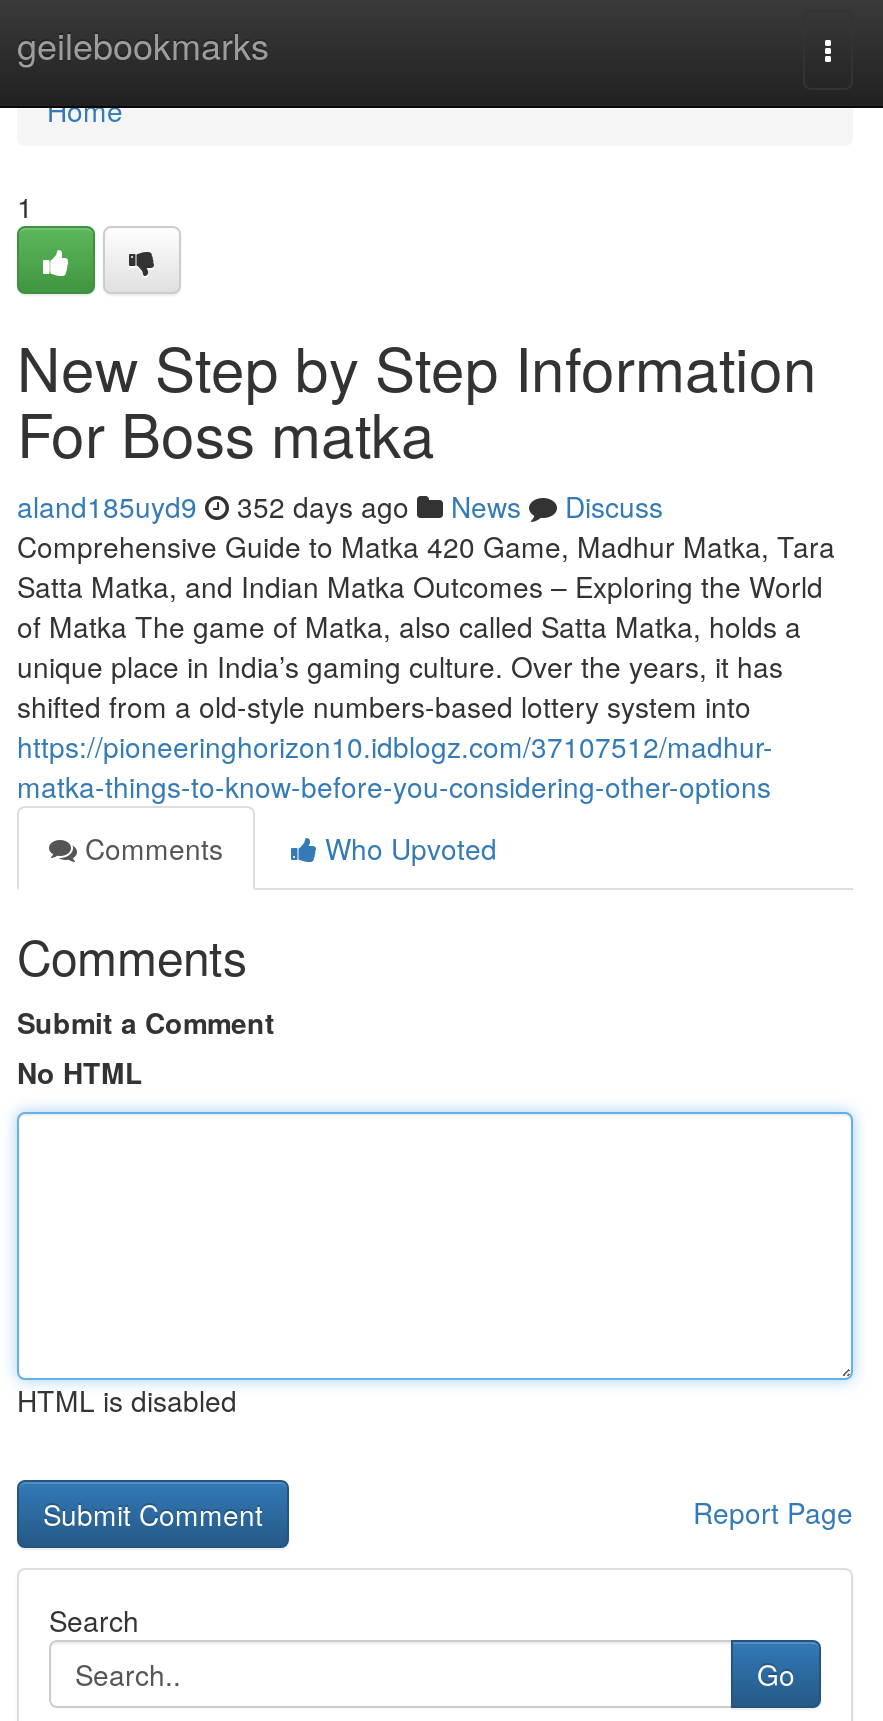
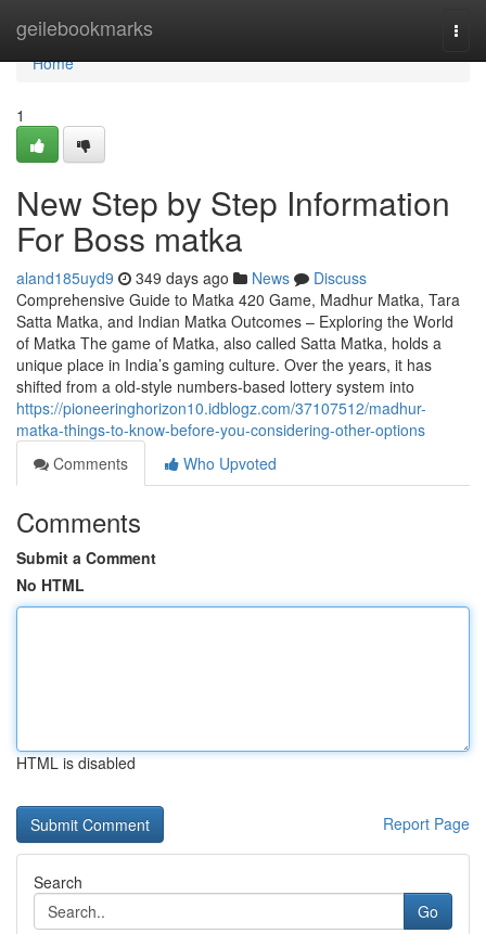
[17,486,663,526] aland185uyd9 352 days ago News Discuss -> [16,267,367,289] aland185uyd9 349 days ago News Discuss

